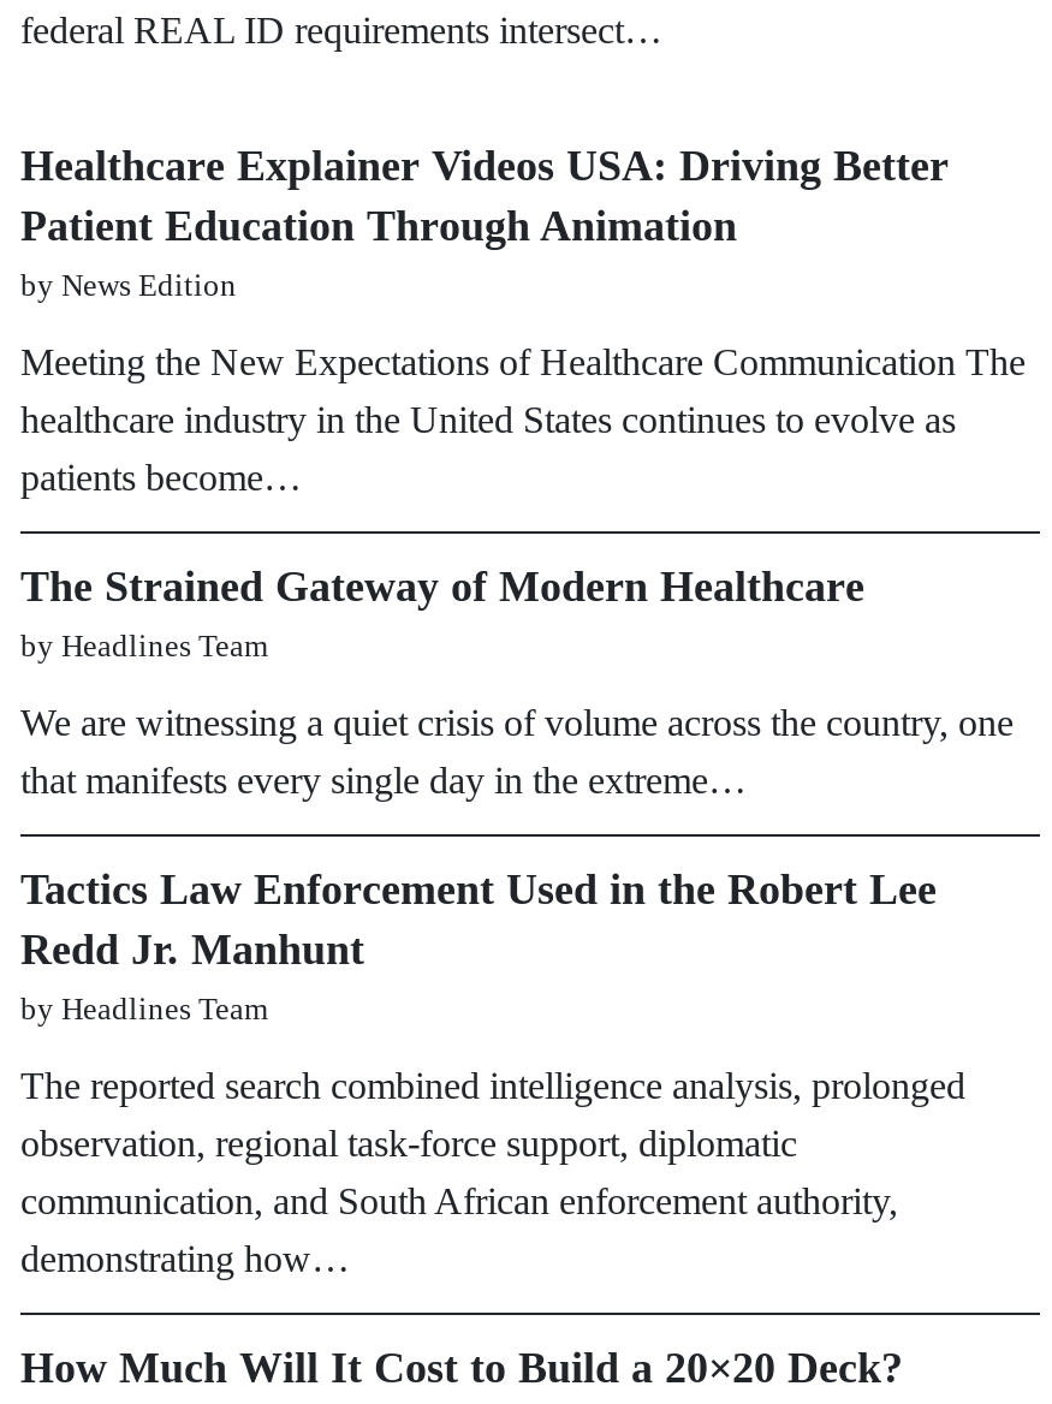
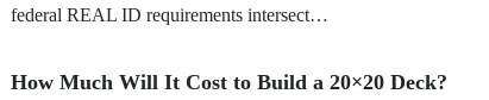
[20,142,1026,1279] Healthcare Explainer Videos USA: Driving Better | Patient Education Through Animation | by News Edition | Meeting the New Expectations of Healthcare Communication The | healthcare industry in the United States continues to evolve as | patients become… | The Strained Gateway of Modern Healthcare | by Headlines Team | We are witnessing a quiet crisis of volume across the country, one | that manifests every single day in the extreme… | Tactics Law Enforcement Used in the Robert Lee | Redd Jr. Manhunt | by Headlines Team | The reported search combined intelligence analysis, prolonged | observation, regional task-force support, diplomatic | communication, and South African enforcement authority, | demonstrating how… -> none

